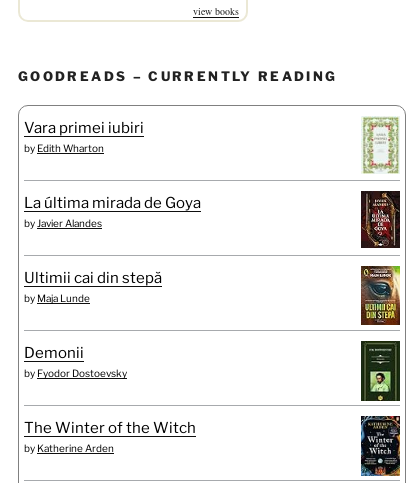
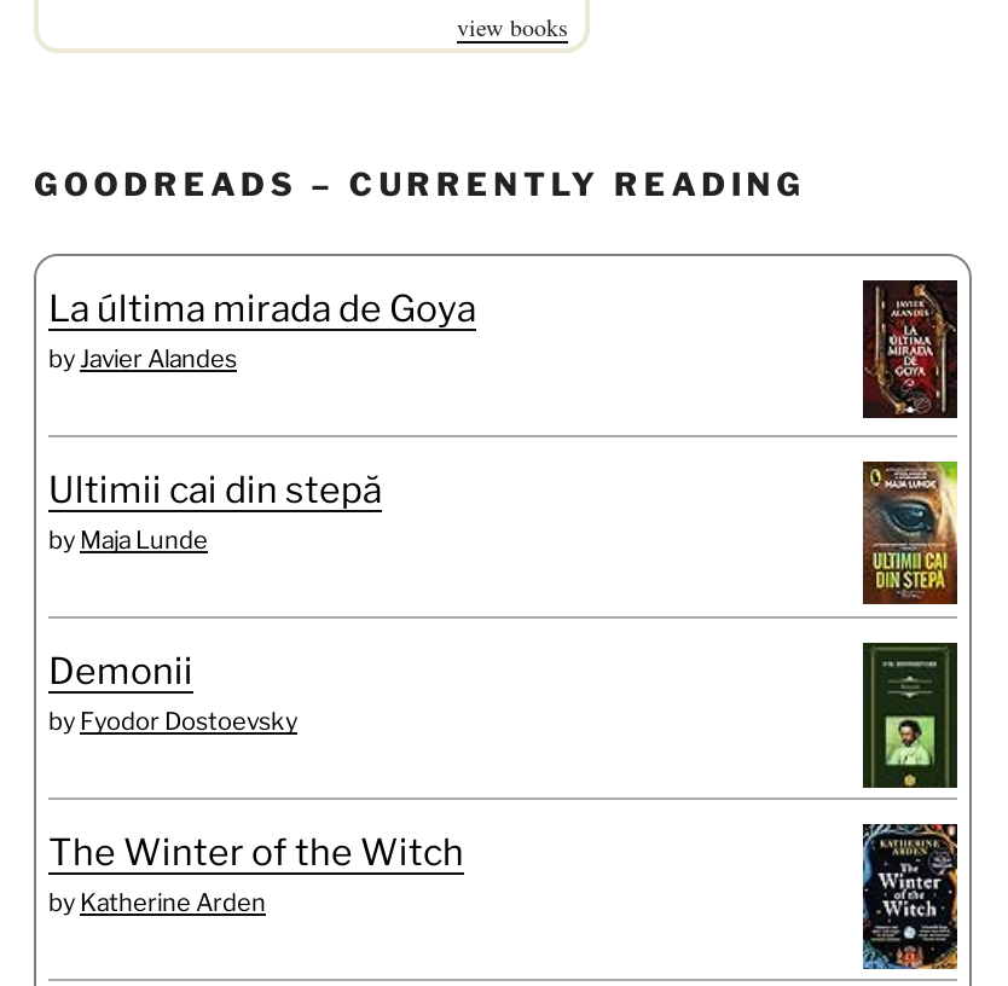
[24,119,144,154] Vara primei iubiri | by Edith Wharton -> none
[362,116,400,174] [image] -> none

